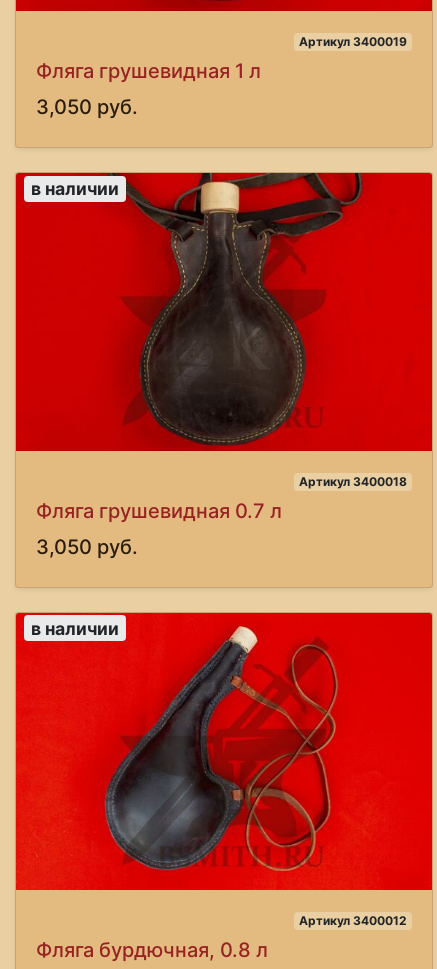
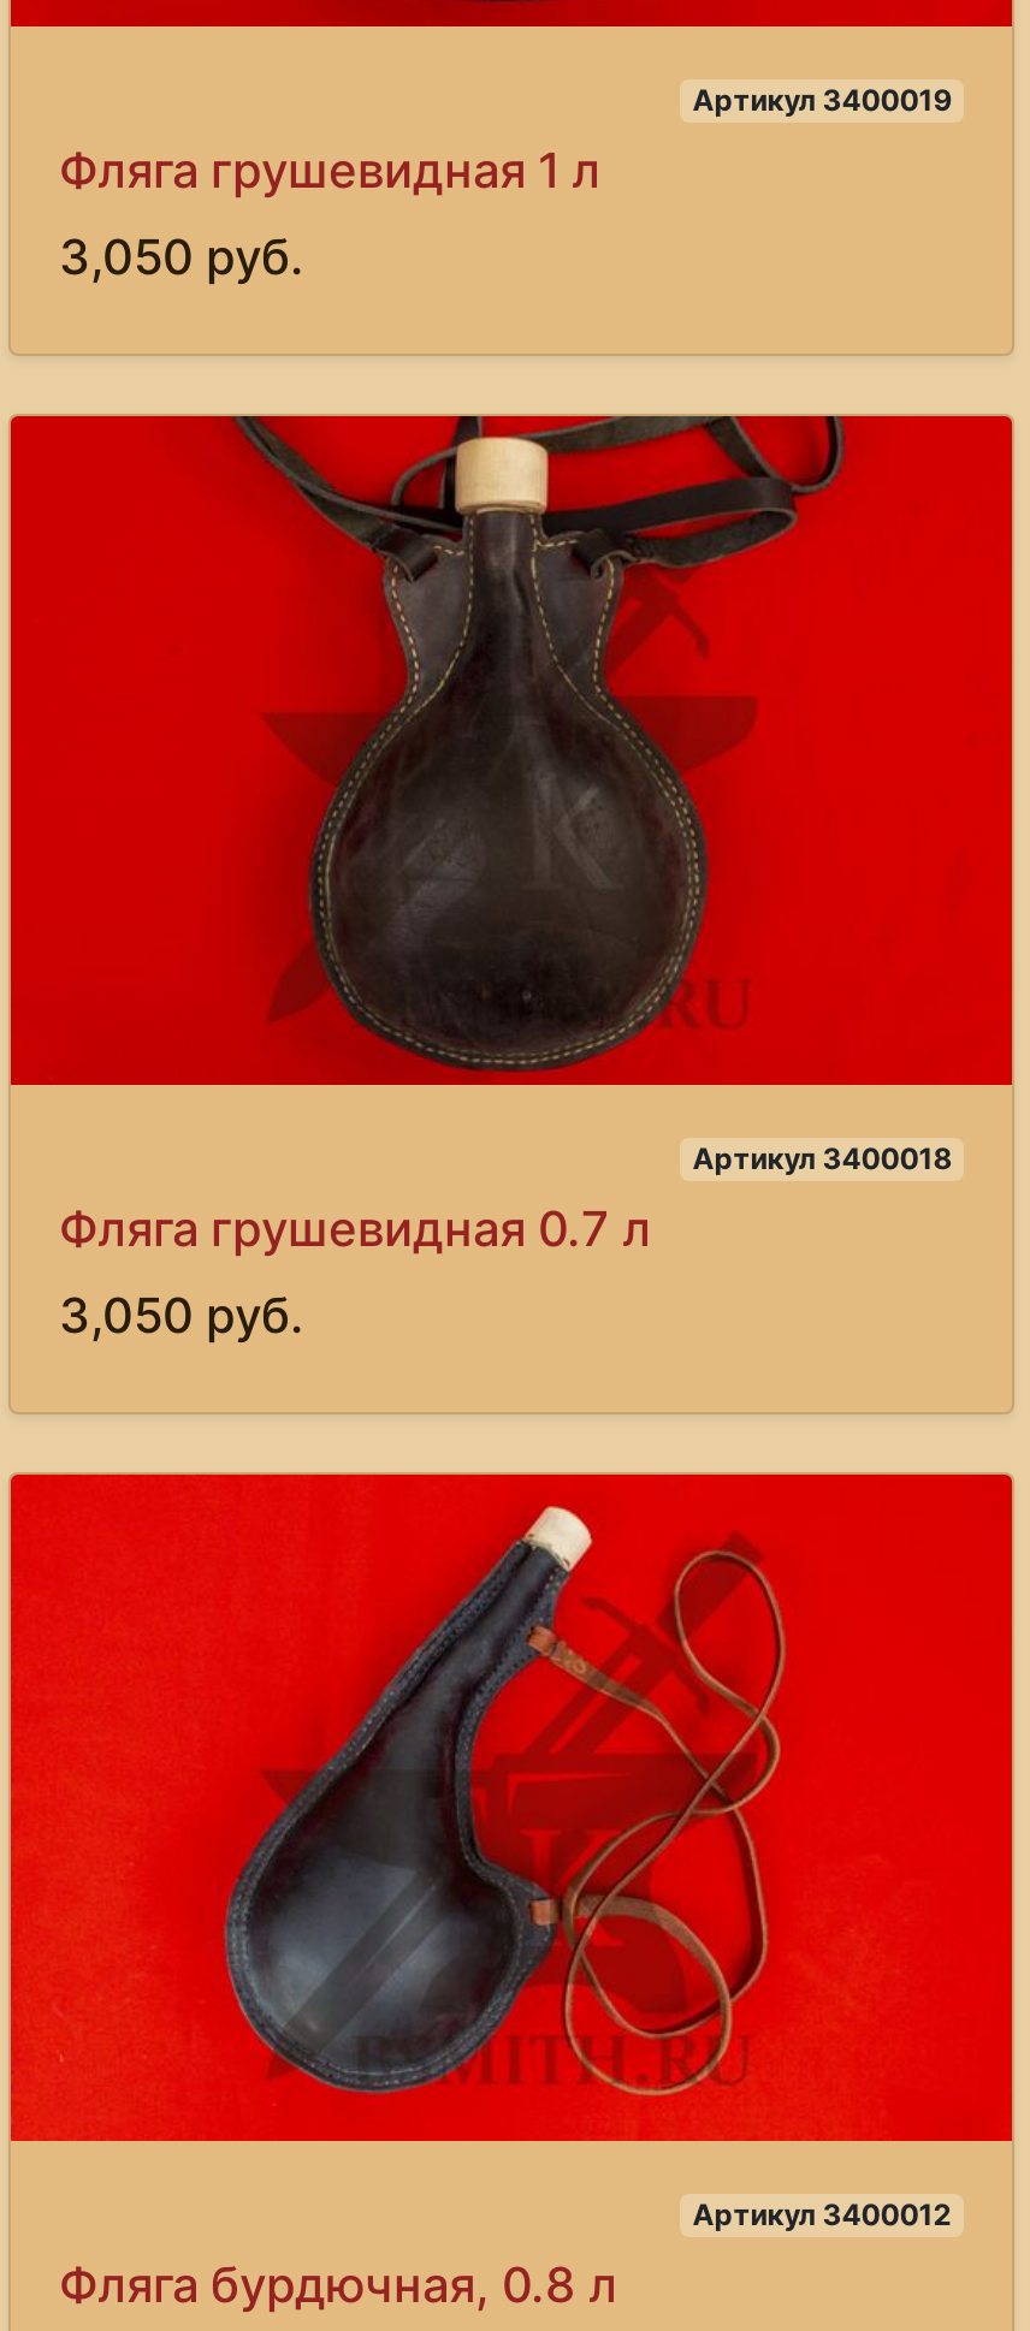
[31,178,119,199] в наличии -> none
[31,618,119,639] в наличии -> none

